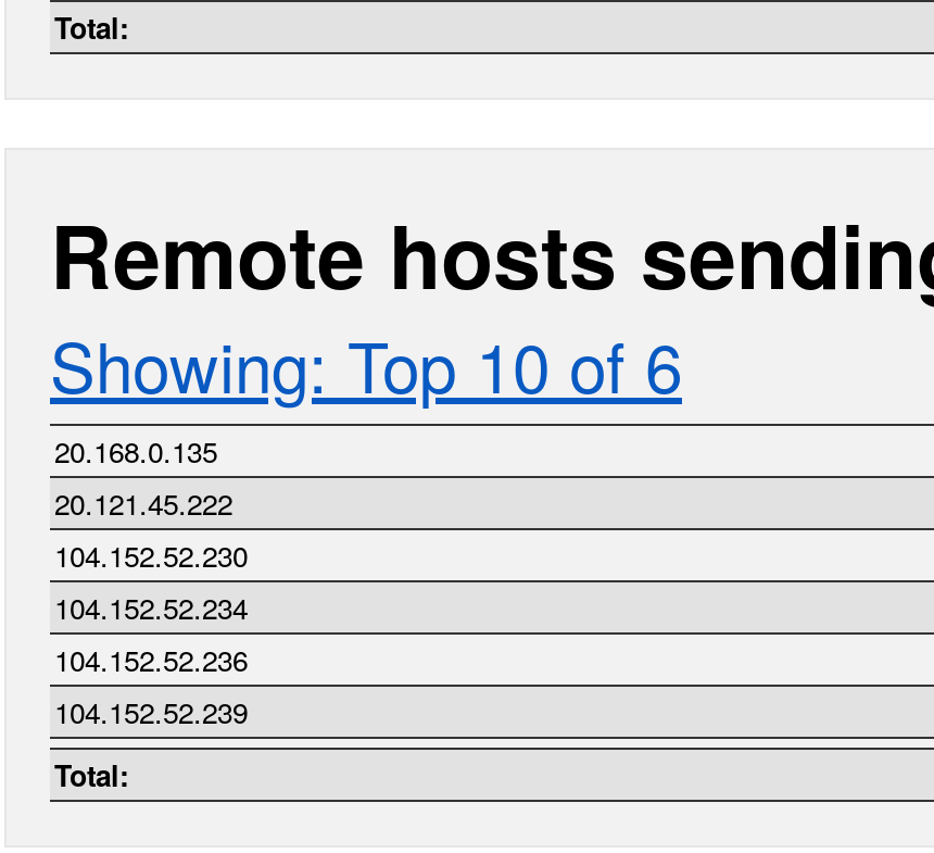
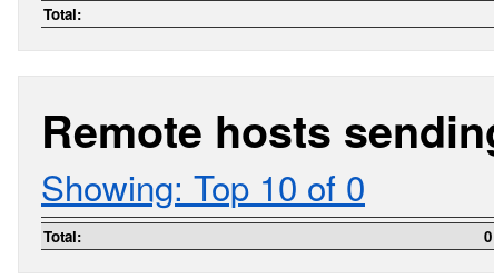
[50,316,682,733] Showing: Top 10 of 6 | 20.168.0.135 | 20.121.45.222 | 104.152.52.230 | 104.152.52.234 | 104.152.52.236 | 104.152.52.239 -> [41,162,365,212] Showing: Top 10 of 0
none -> [484,226,492,247] 0

